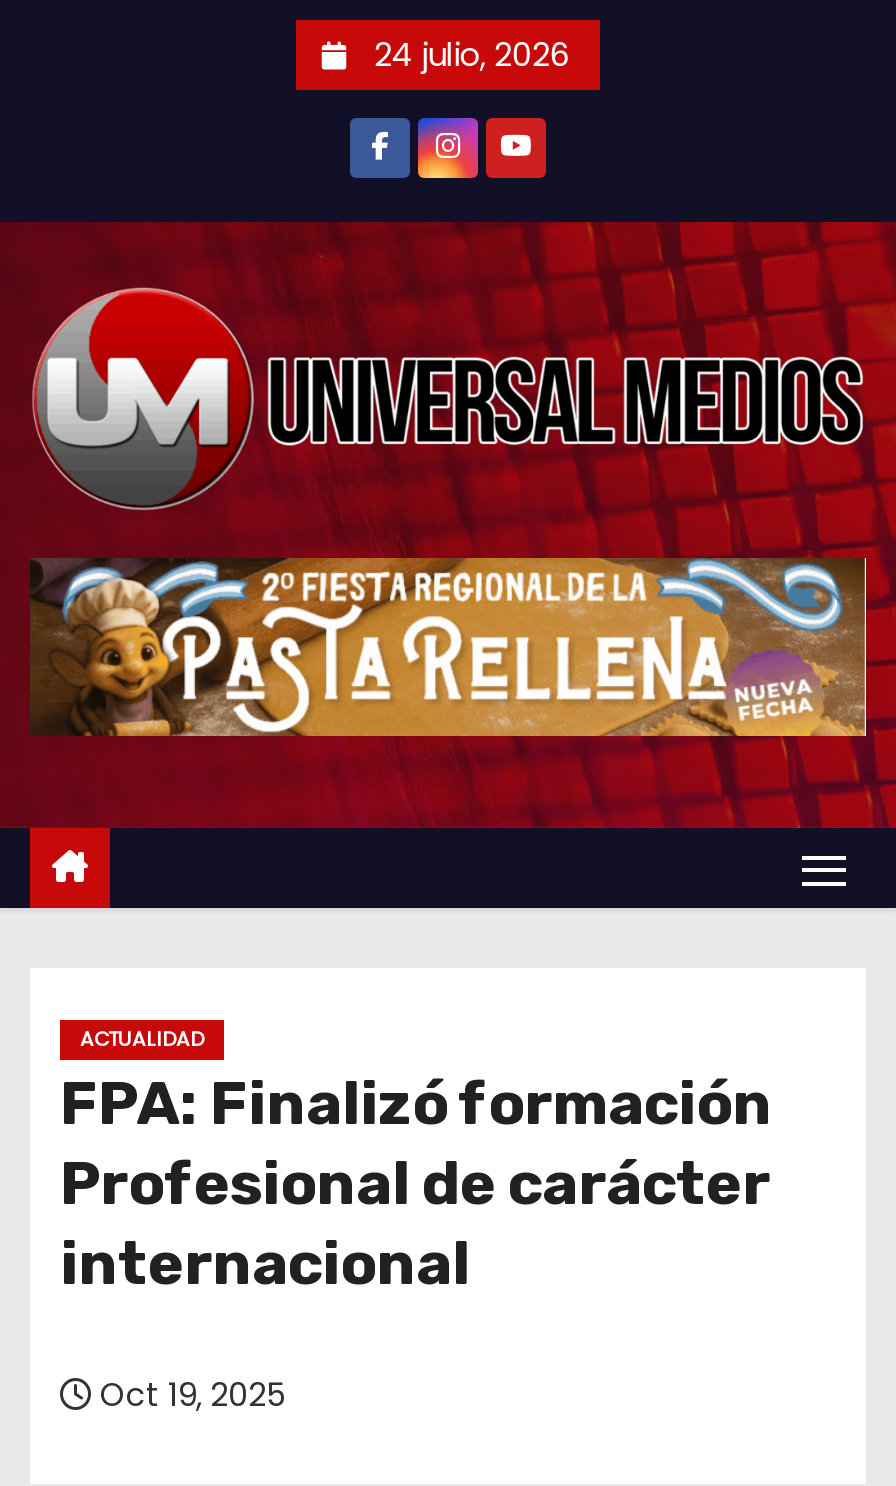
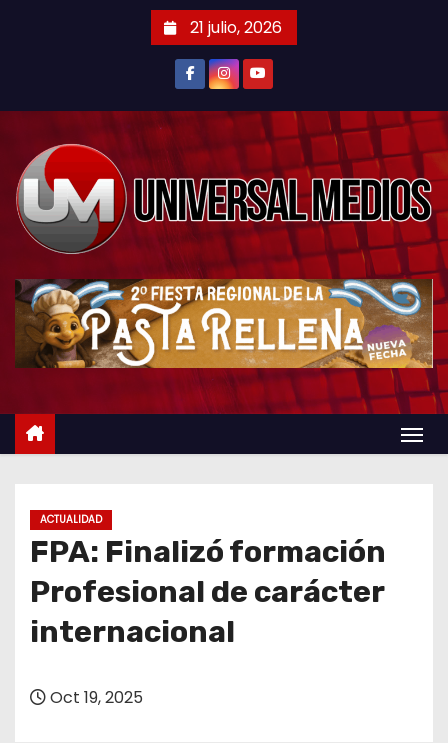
[366,32,570,78] 24 julio, 2026 -> [186,16,282,39] 21 julio, 2026

